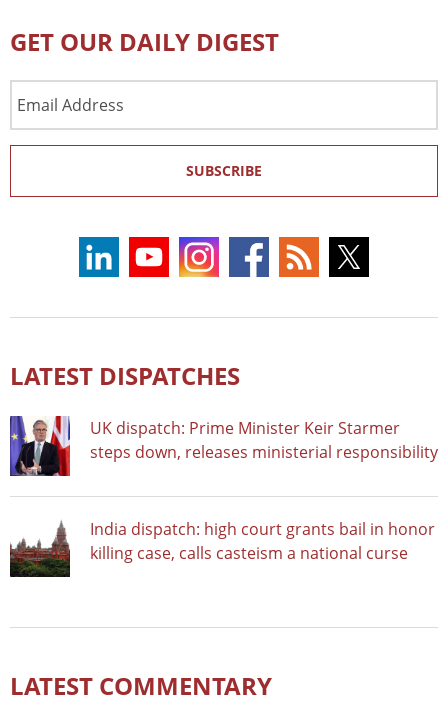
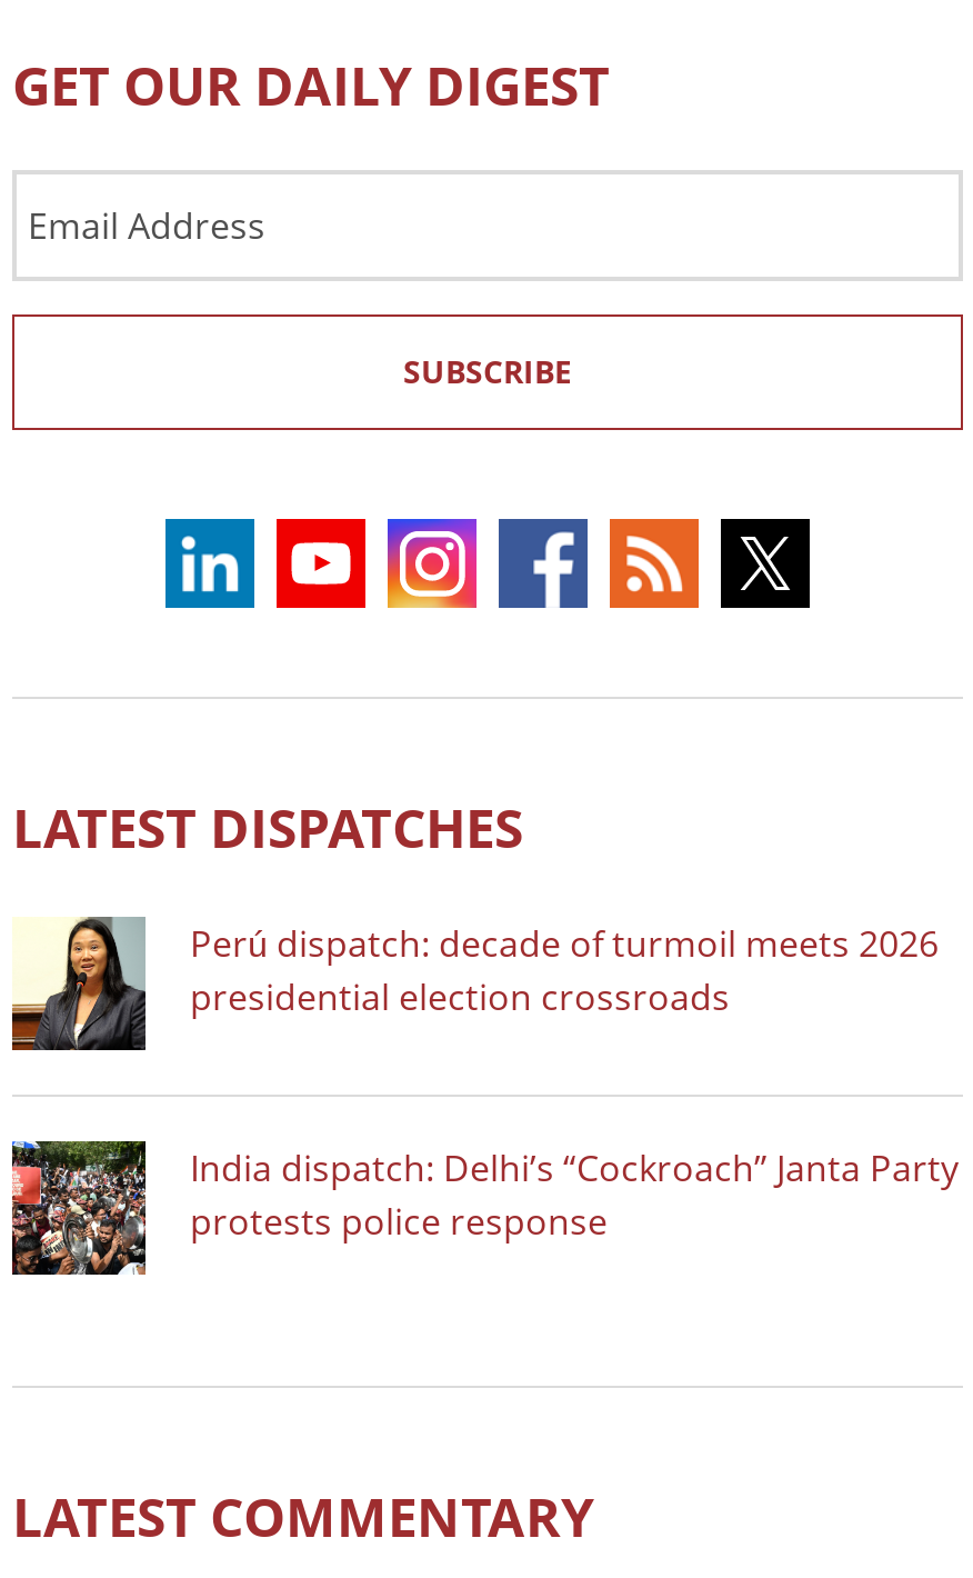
[9,415,438,477] [image] | UK dispatch: Prime Minister Keir Starmer | steps down, releases ministerial responsibility -> [10,915,939,1052] [image] | Perú dispatch: decade of turmoil meets 2026 | presidential election crossroads
[10,517,435,578] [image] | India dispatch: high court grants bail in honor | killing case, calls casteism a national curse -> [10,1139,959,1277] [image] | India dispatch: Delhi’s “Cockroach” Janta Party | protests police response

